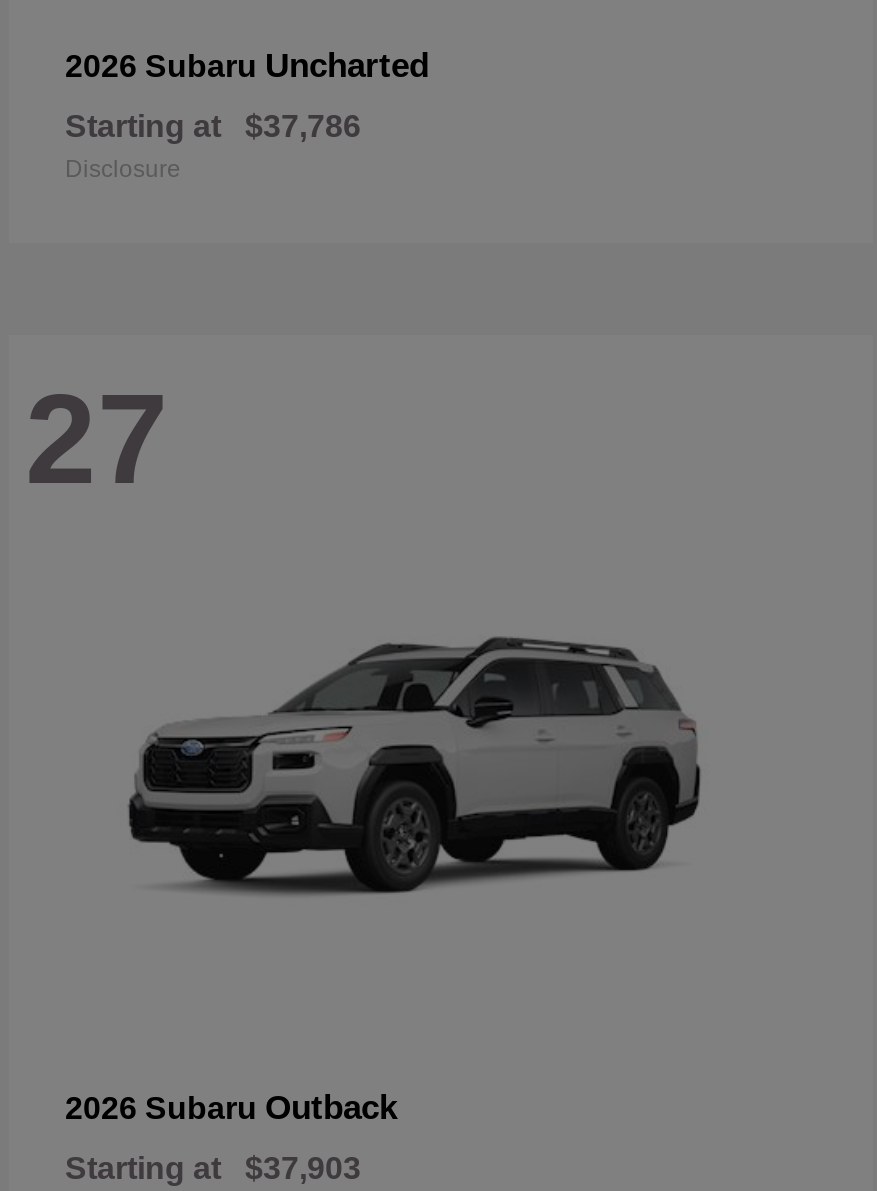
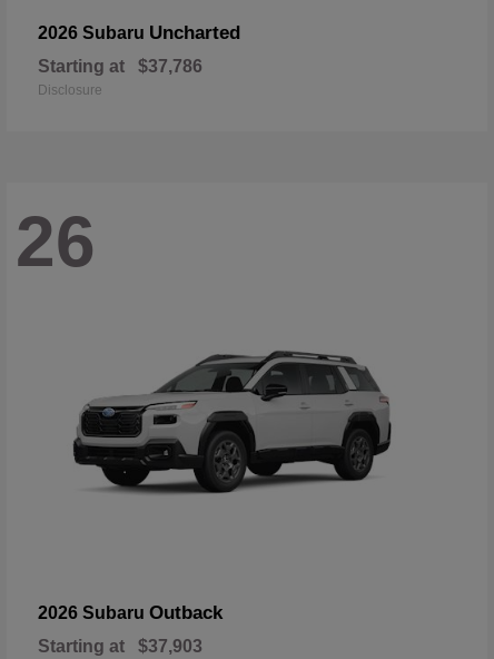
[25,368,169,512] 27 -> [16,201,96,281] 26

